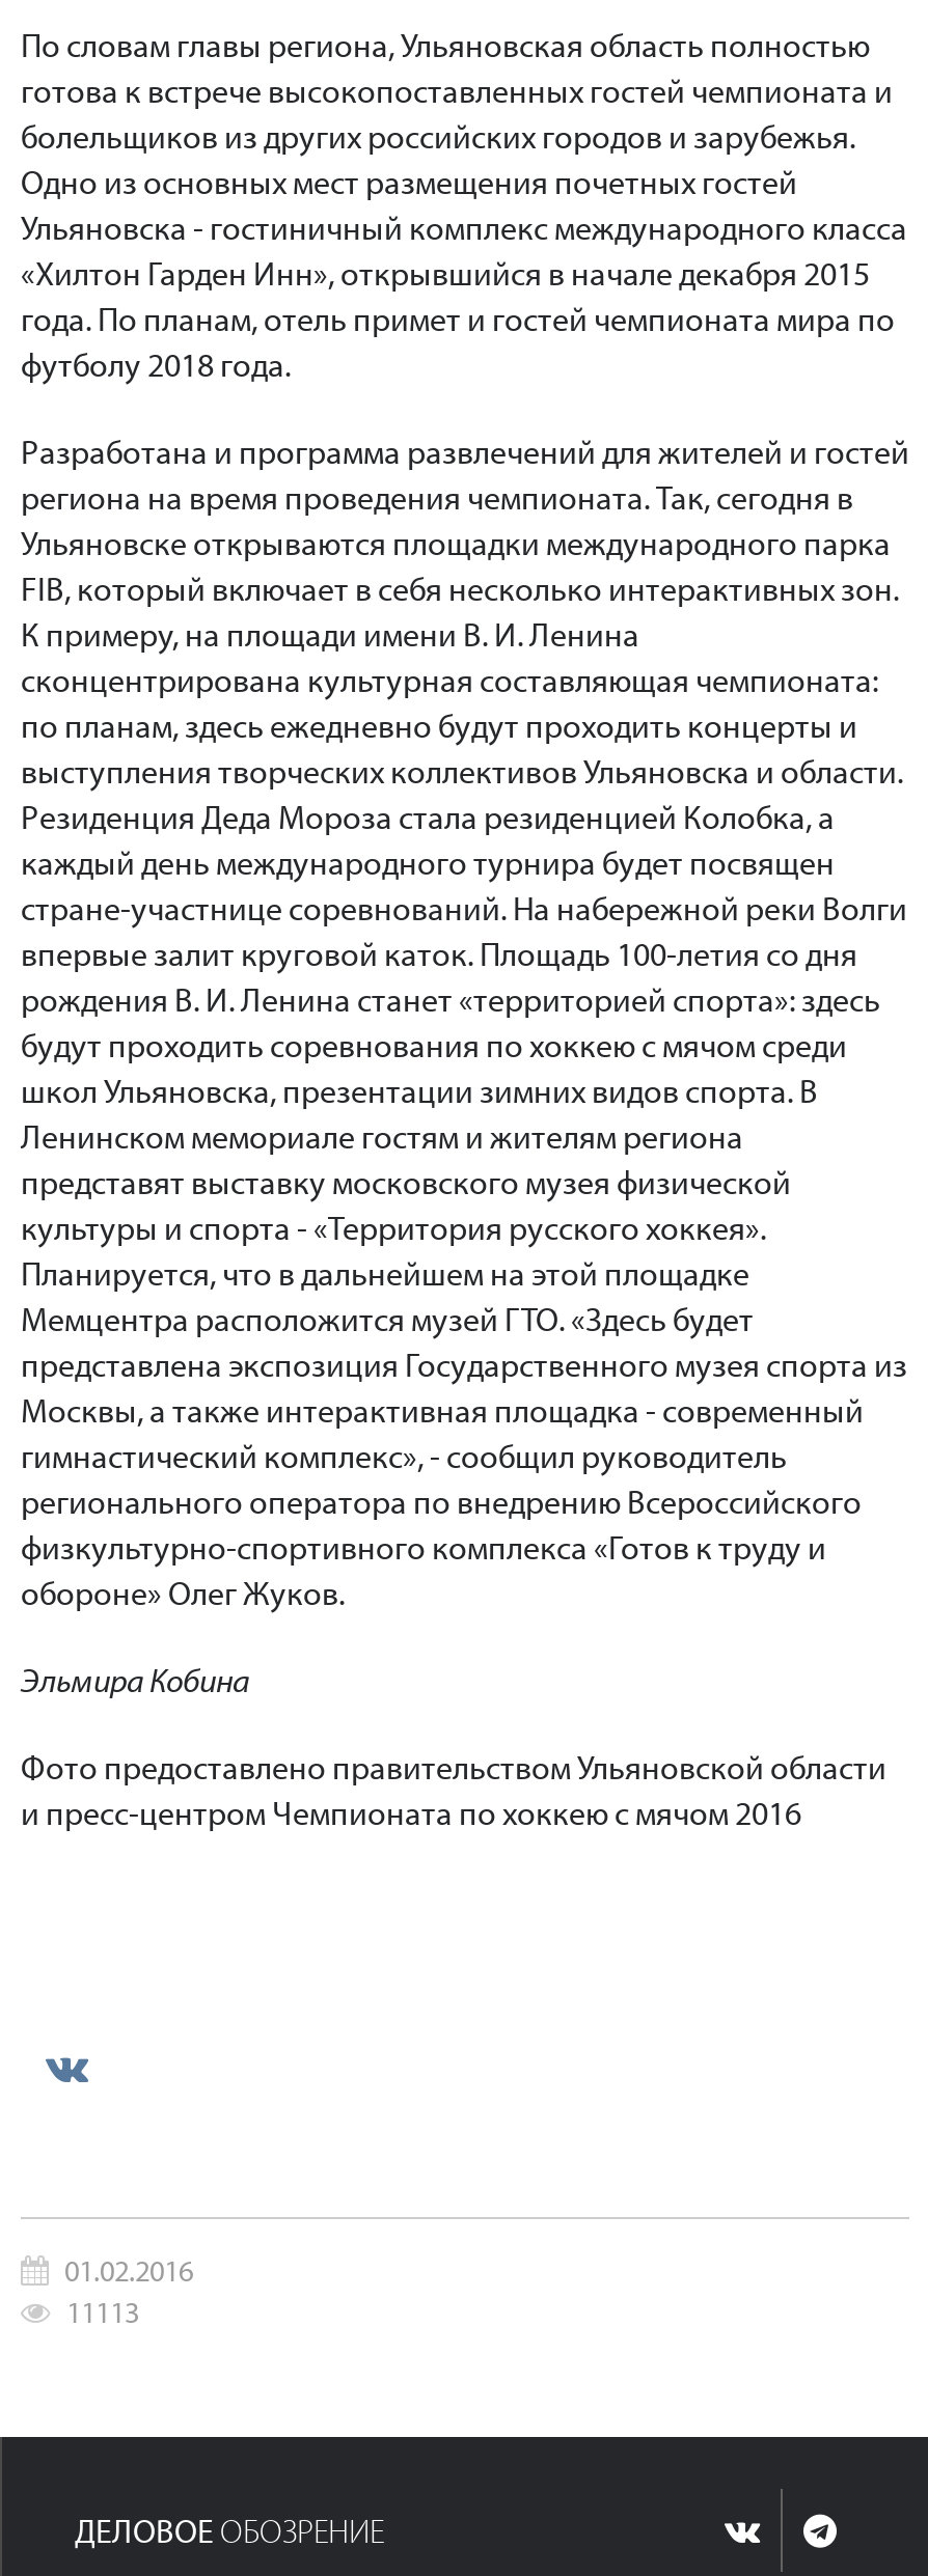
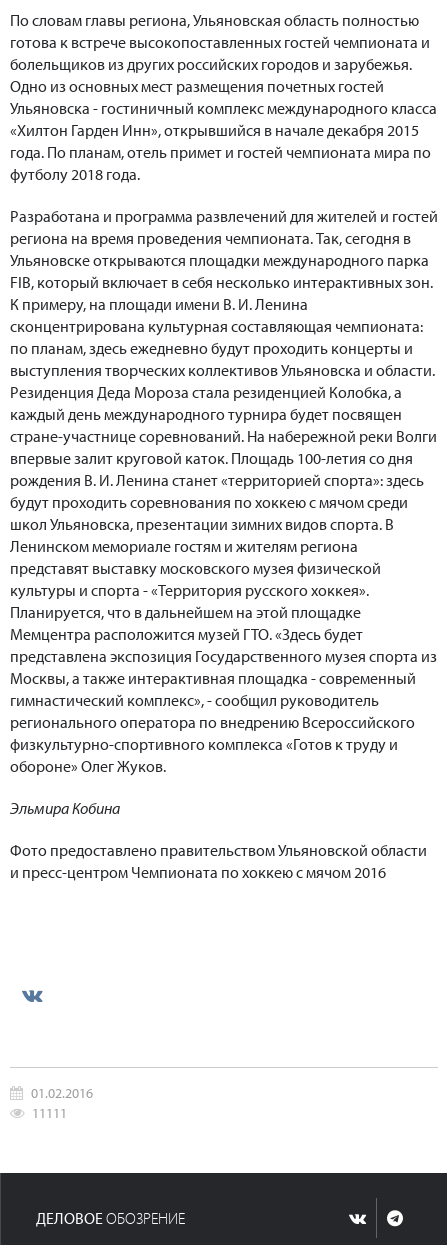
[60,2291,139,2330] 11113 -> [29,1103,67,1122] 11111

